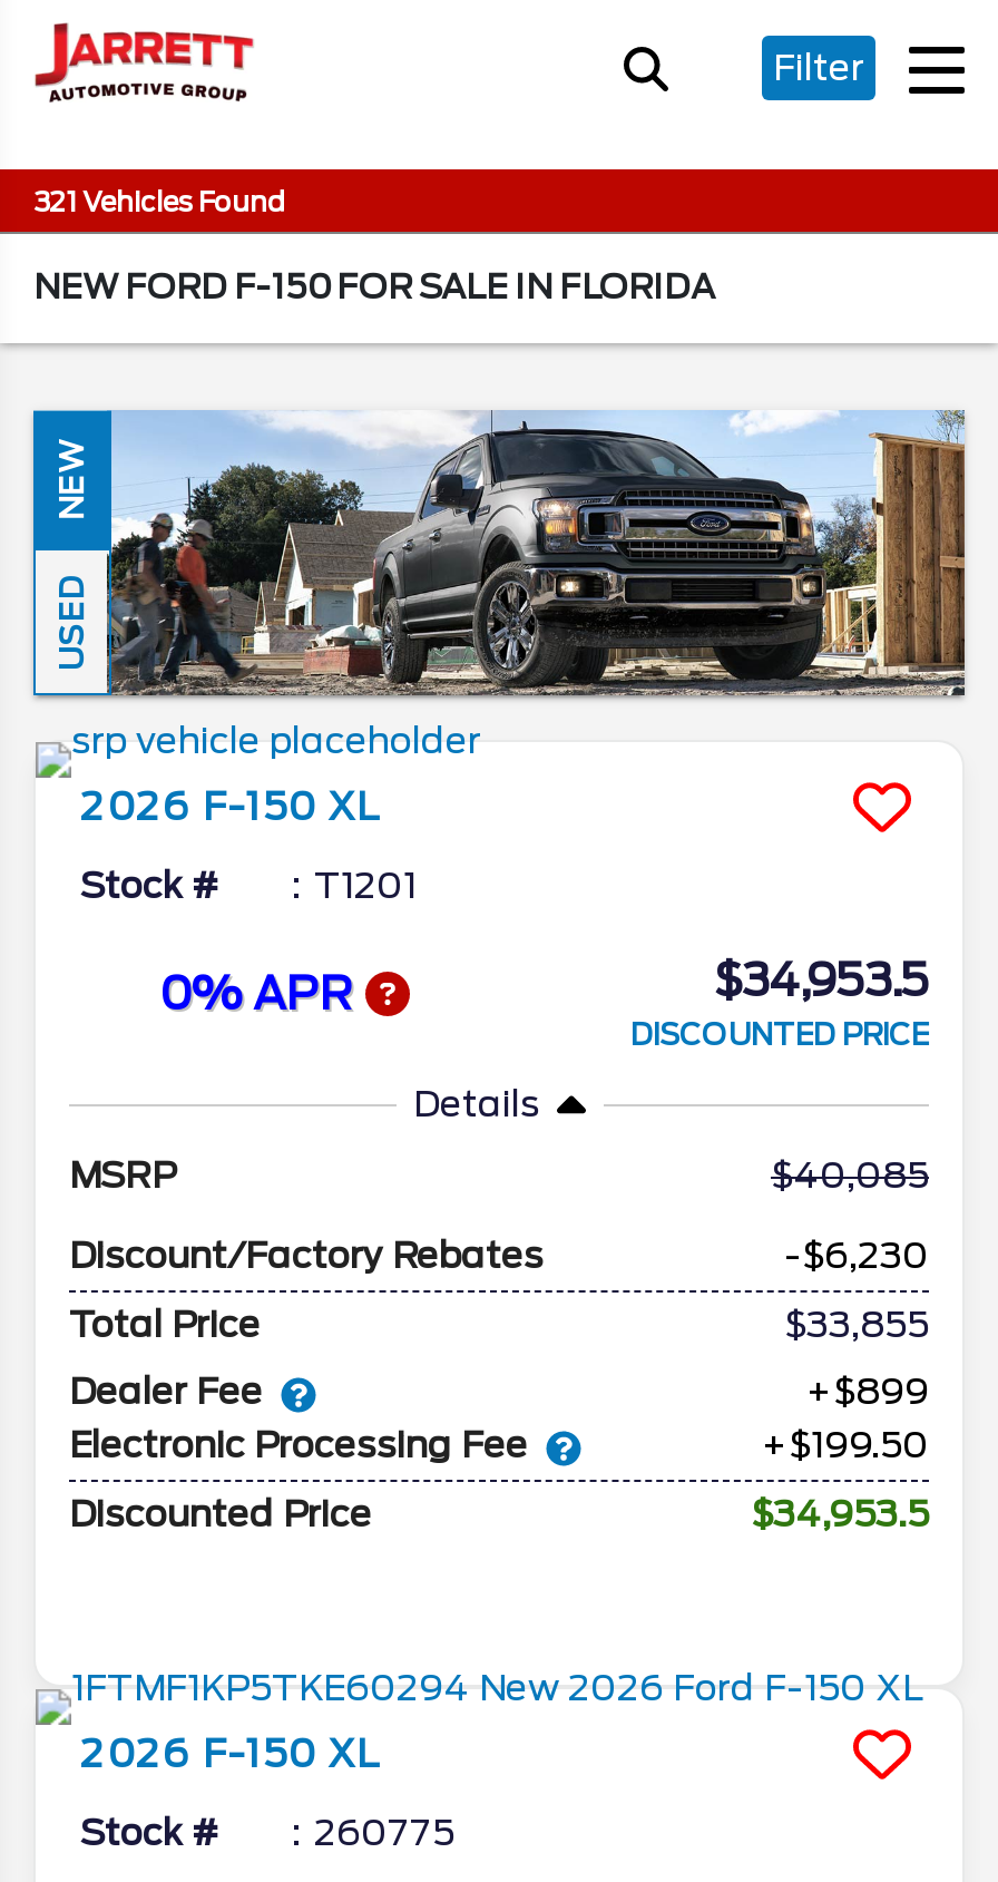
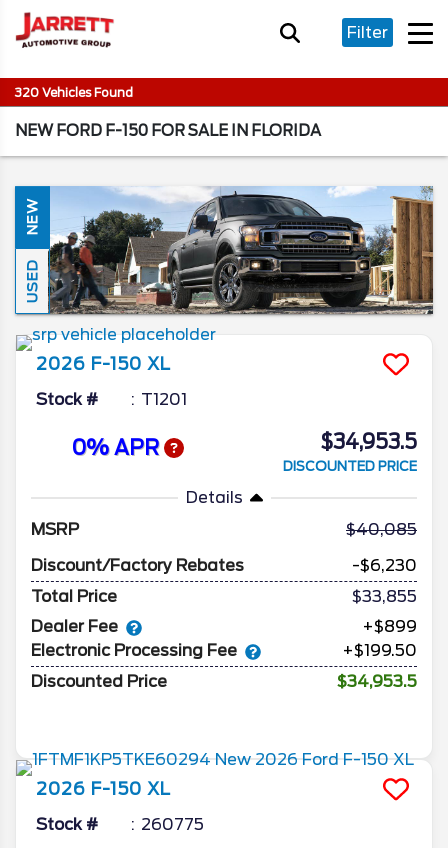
[33,185,285,218] 321 Vehicles Found -> [15,85,133,100] 320 Vehicles Found

